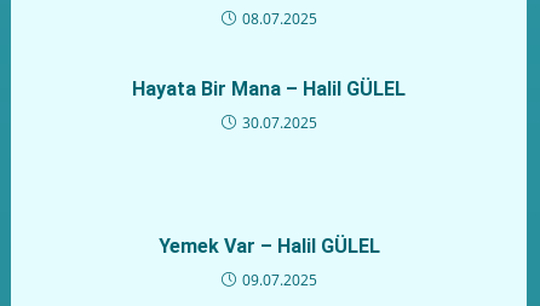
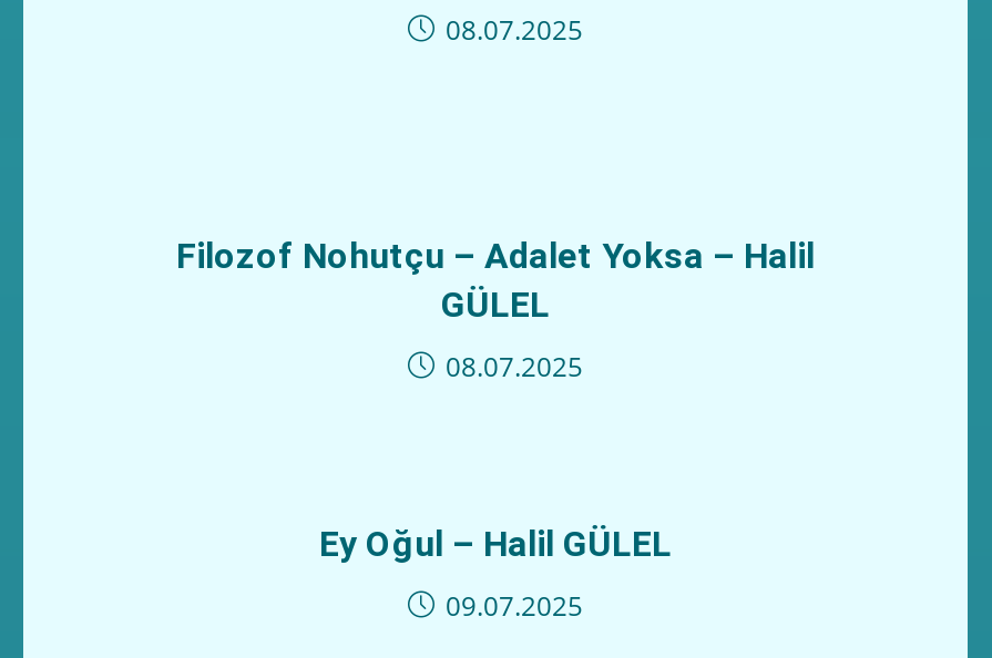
[132,77,406,100] Hayata Bir Mana – Halil GÜLEL -> [176,235,815,326] Filozof Nohutçu – Adalet Yoksa – Halil | GÜLEL
[242,112,317,133] 30.07.2025 -> [446,348,583,386] 08.07.2025
[158,234,380,257] Yemek Var – Halil GÜLEL -> [319,523,672,565] Ey Oğul – Halil GÜLEL

